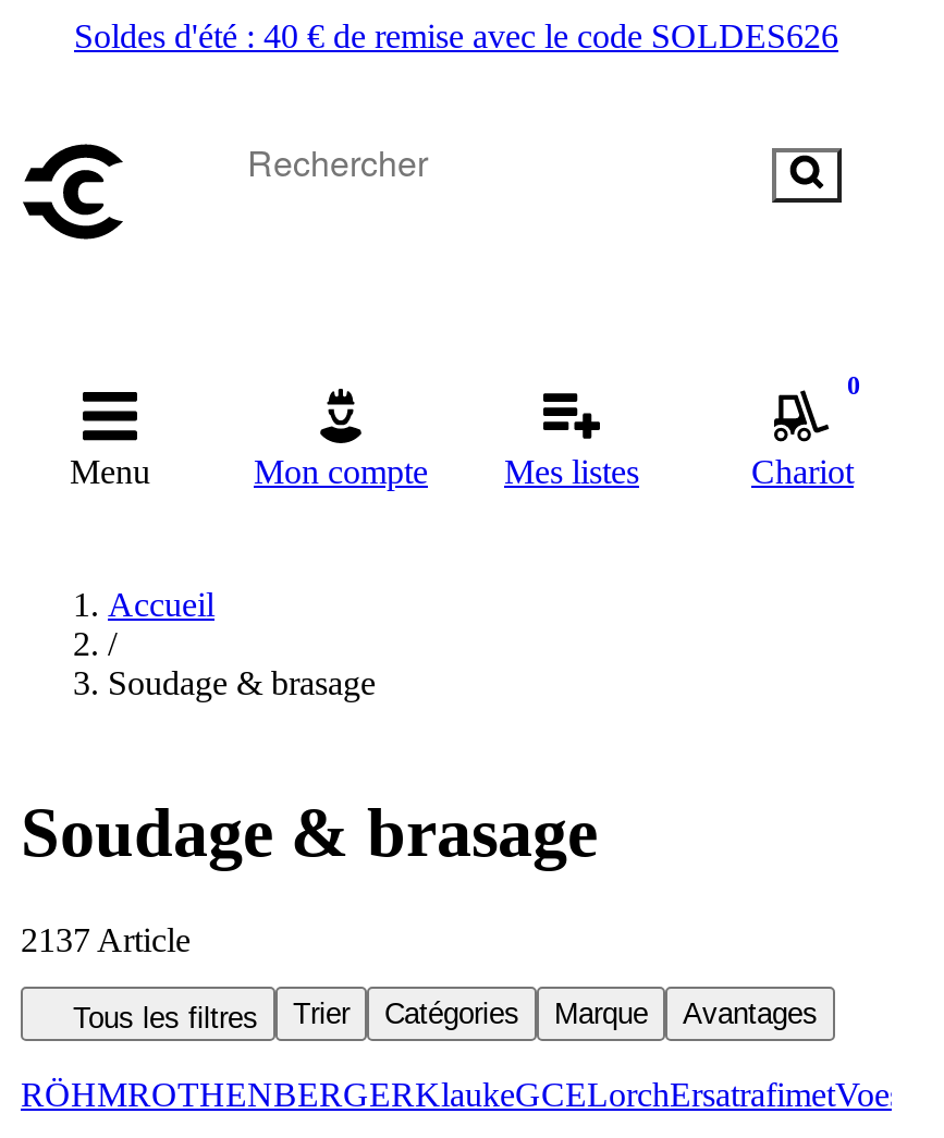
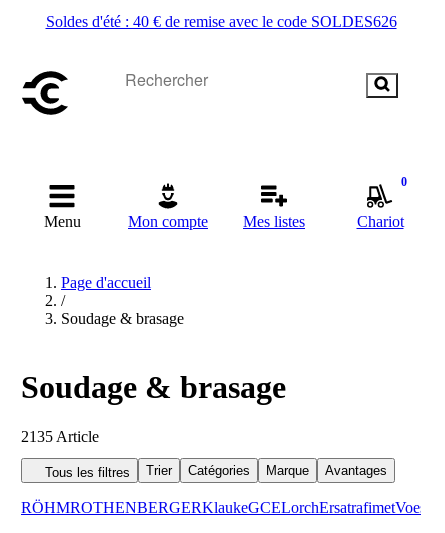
[108,586,214,623] Accueil -> [61,274,151,291] Page d'accueil
[21,921,191,958] 2137 Article -> [21,428,99,445] 2135 Article

